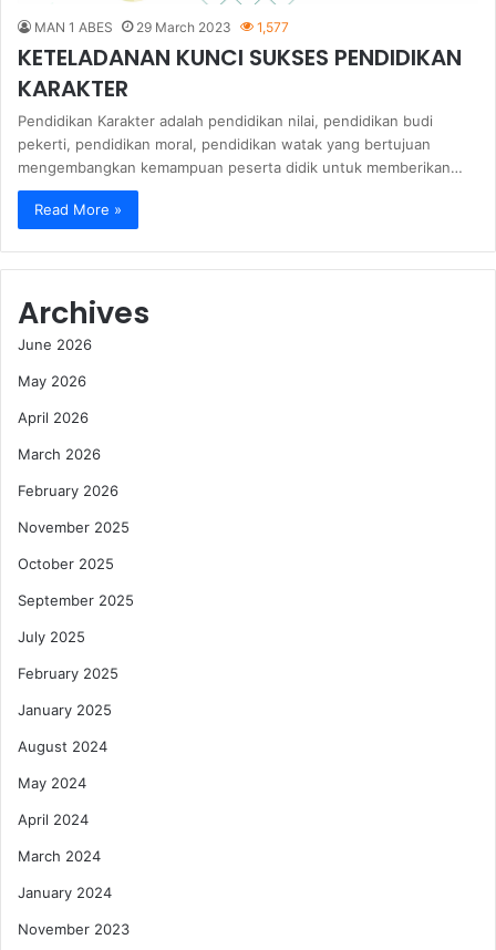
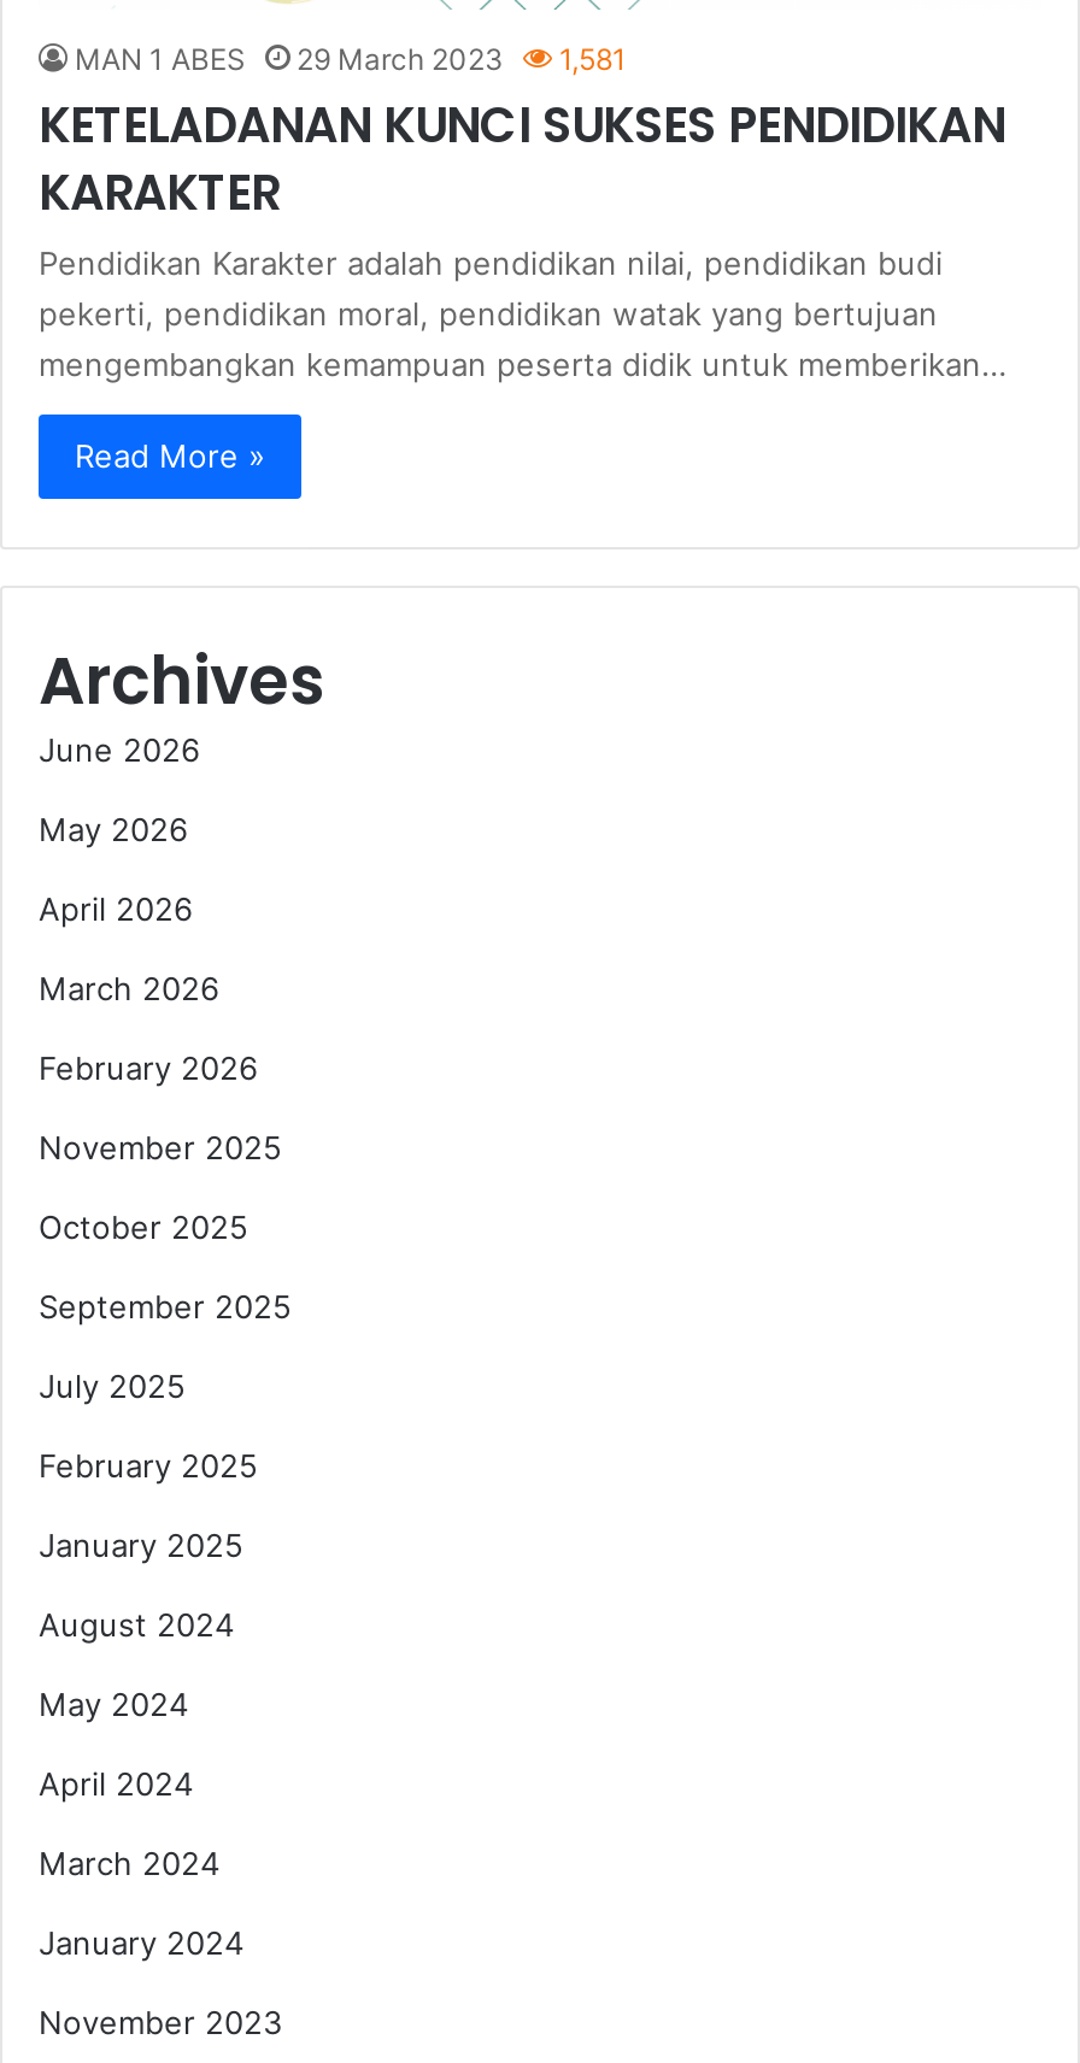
[34,19,289,36] MAN 1 ABES 29 March 2023 1,577 -> [75,42,627,78] MAN 1 ABES 29 March 2023 1,581

